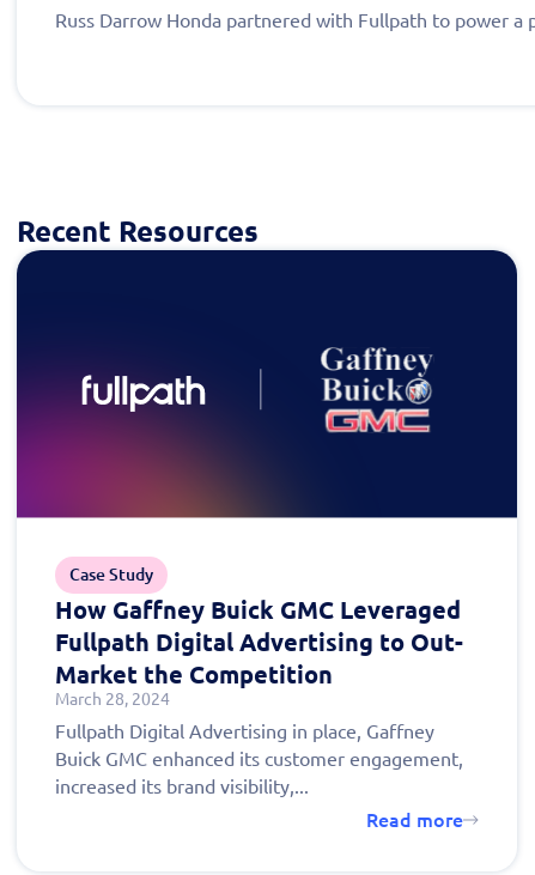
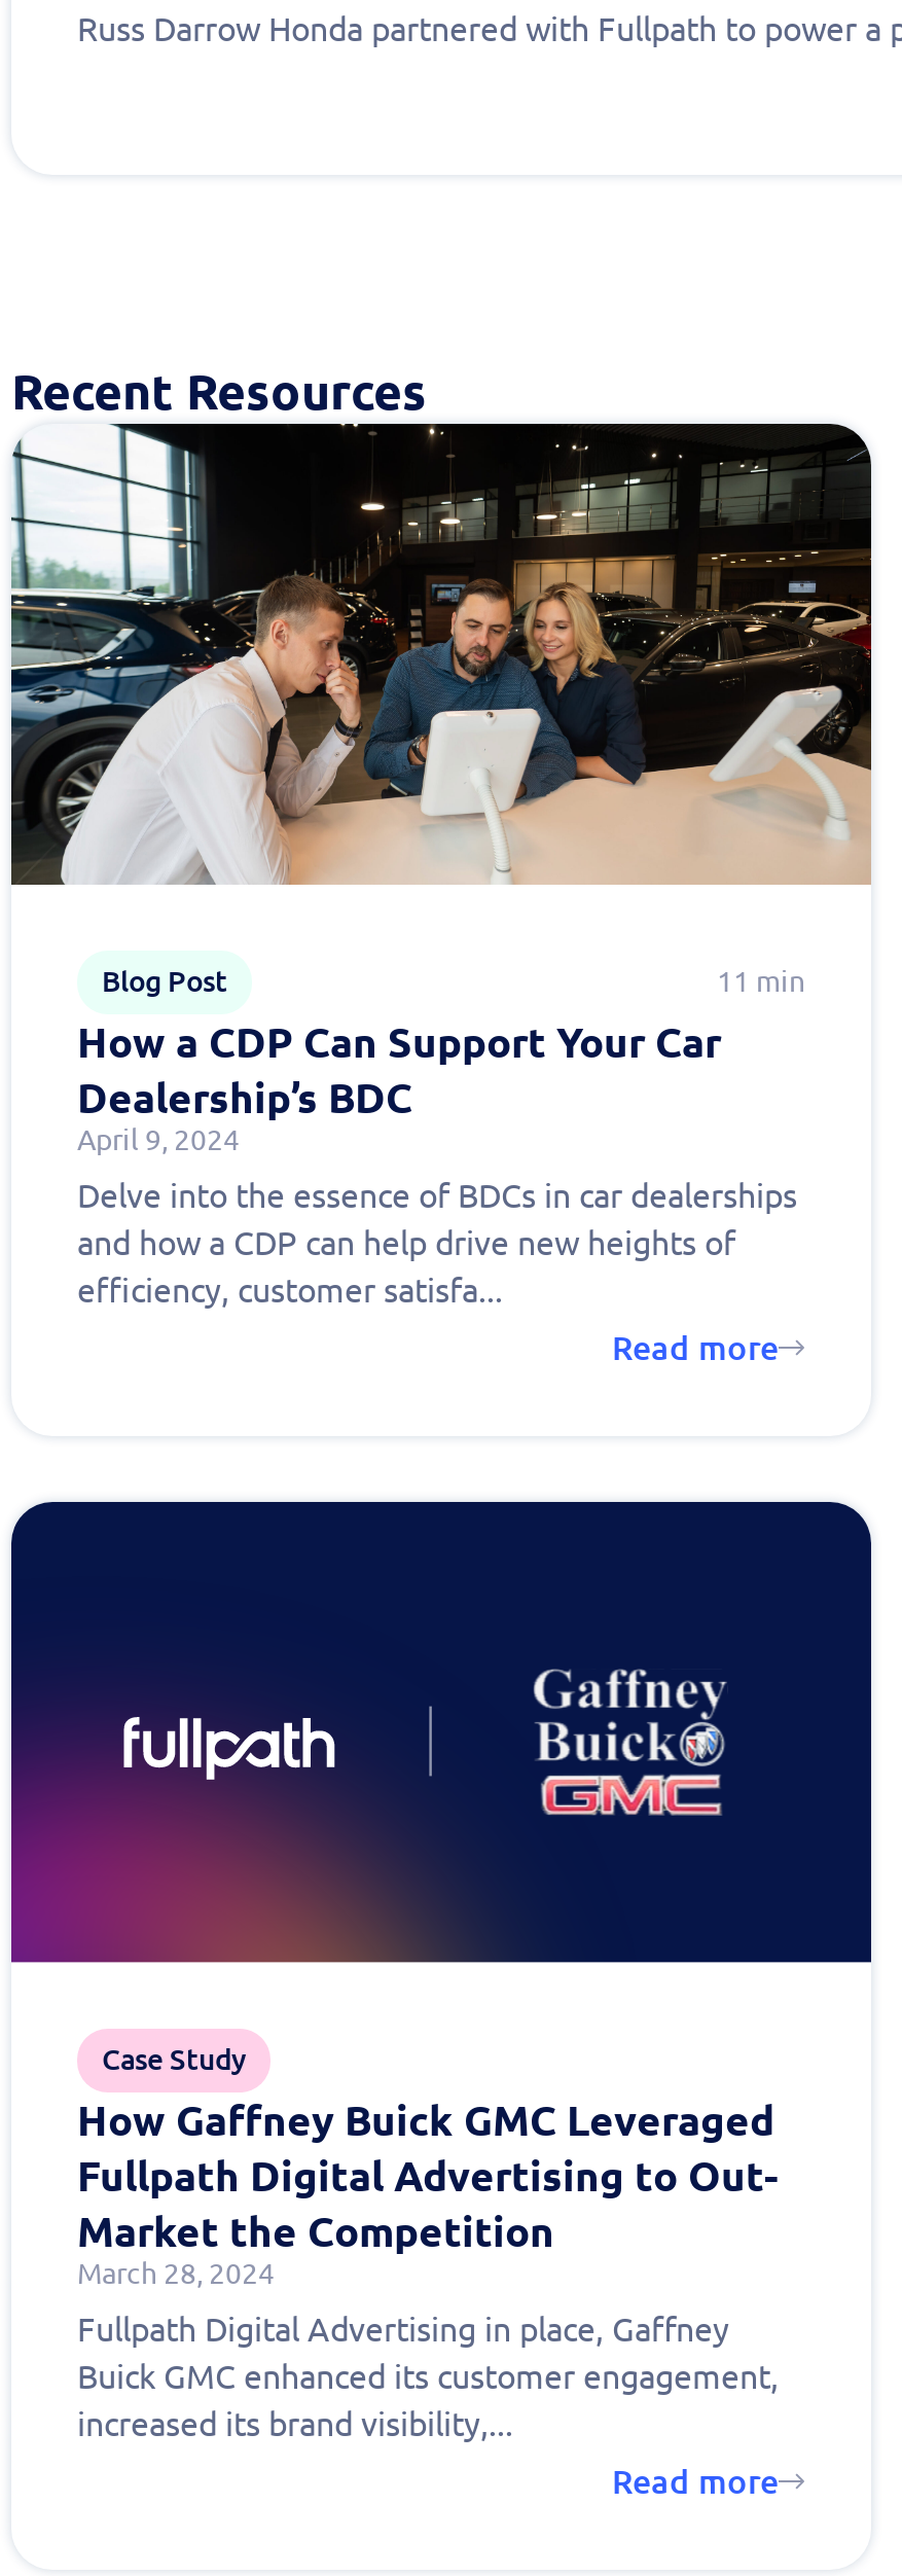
none -> [9,424,873,1366] [image] | Blog Post | 11 min | How a CDP Can Support Your Car | Dealership’s BDC | April 9, 2024 | Delve into the essence of BDCs in car dealerships | and how a CDP can help drive new heights of | efficiency, customer satisfa... | Read more

